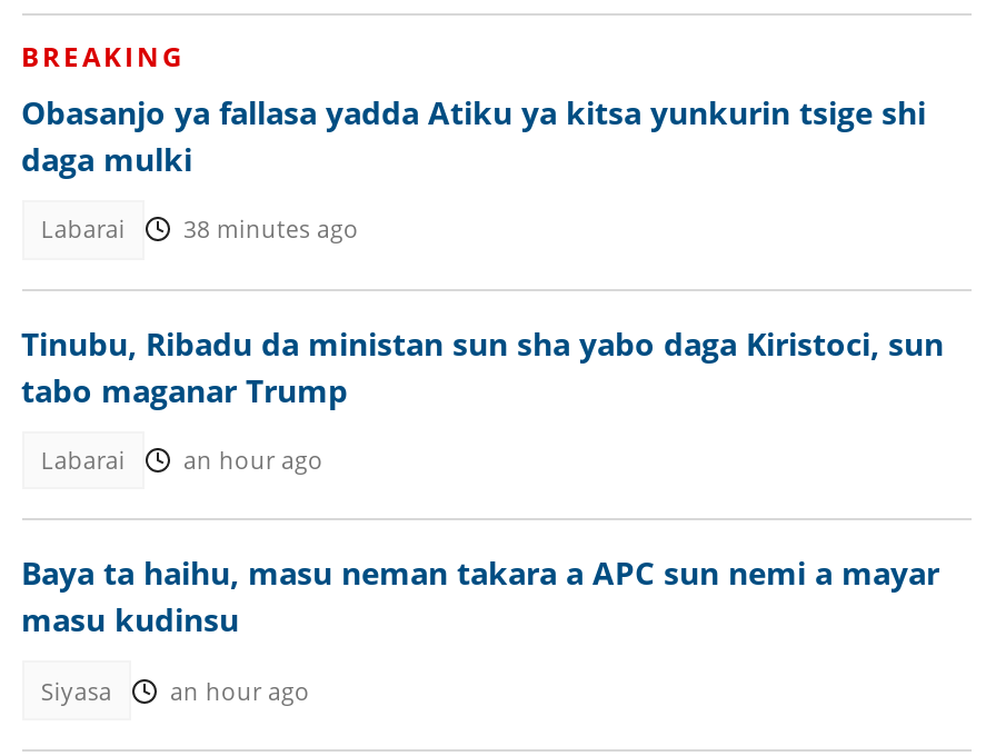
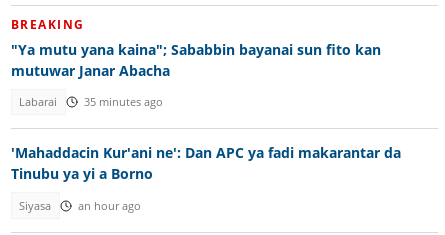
[21,92,926,181] Obasanjo ya fallasa yadda Atiku ya kitsa yunkurin tsige shi | daga mulki -> [10,40,380,80] "Ya mutu yana kaina"; Sababbin bayanai sun fito kan | mutuwar Janar Abacha
[21,214,944,641] 38 minutes ago | Tinubu, Ribadu da ministan sun sha yabo daga Kiristoci, sun | tabo maganar Trump | Labarai | an hour ago | Baya ta haihu, masu neman takara a APC sun nemi a mayar | masu kudinsu -> [10,95,400,183] 35 minutes ago | 'Mahaddacin Kur'ani ne': Dan APC ya fadi makarantar da | Tinubu ya yi a Borno

